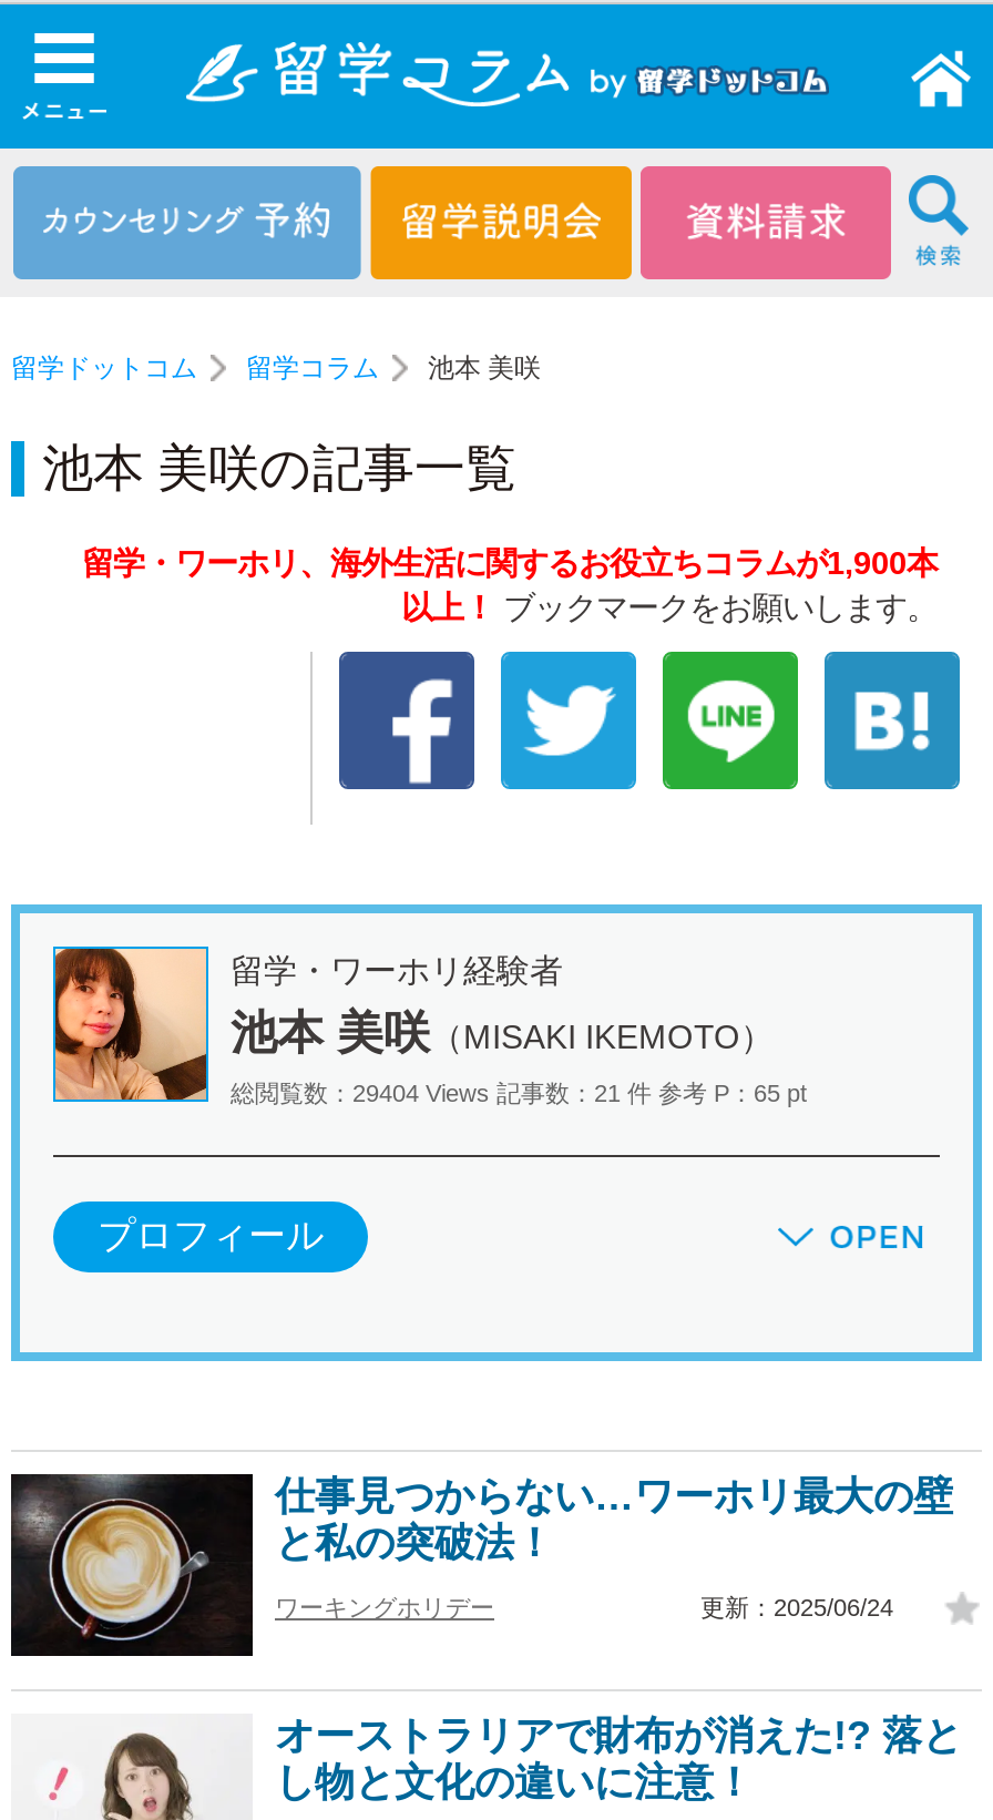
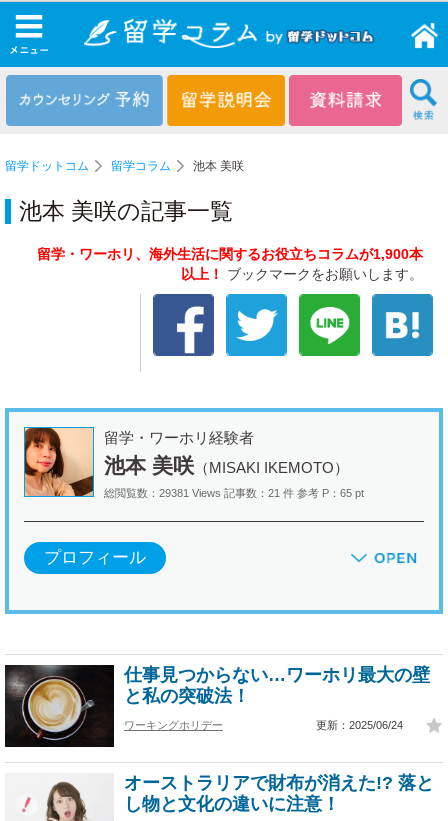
[231,1080,807,1107] 総閲覧数：29404 Views 記事数：21 件 参考 P：65 pt -> [104,487,364,499] 総閲覧数：29381 Views 記事数：21 件 参考 P：65 pt

